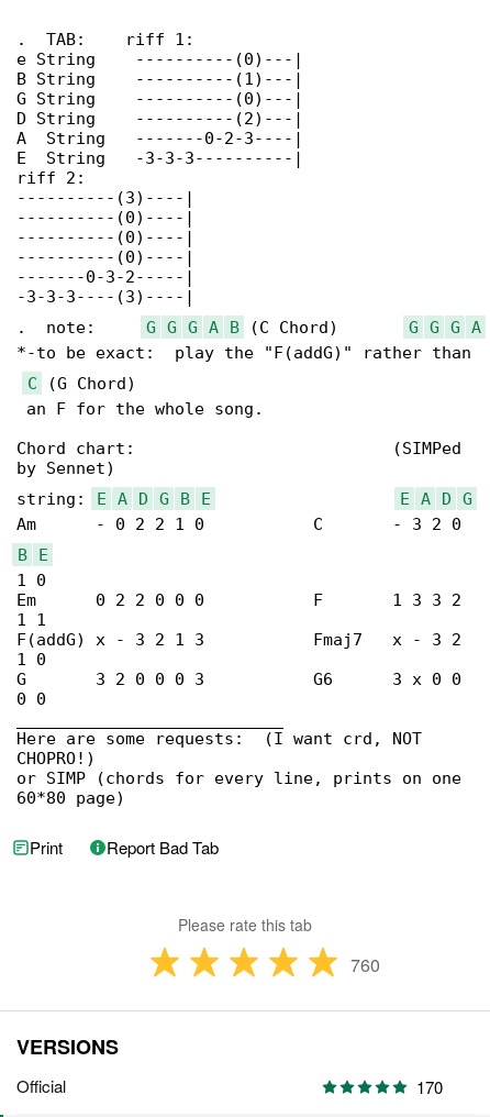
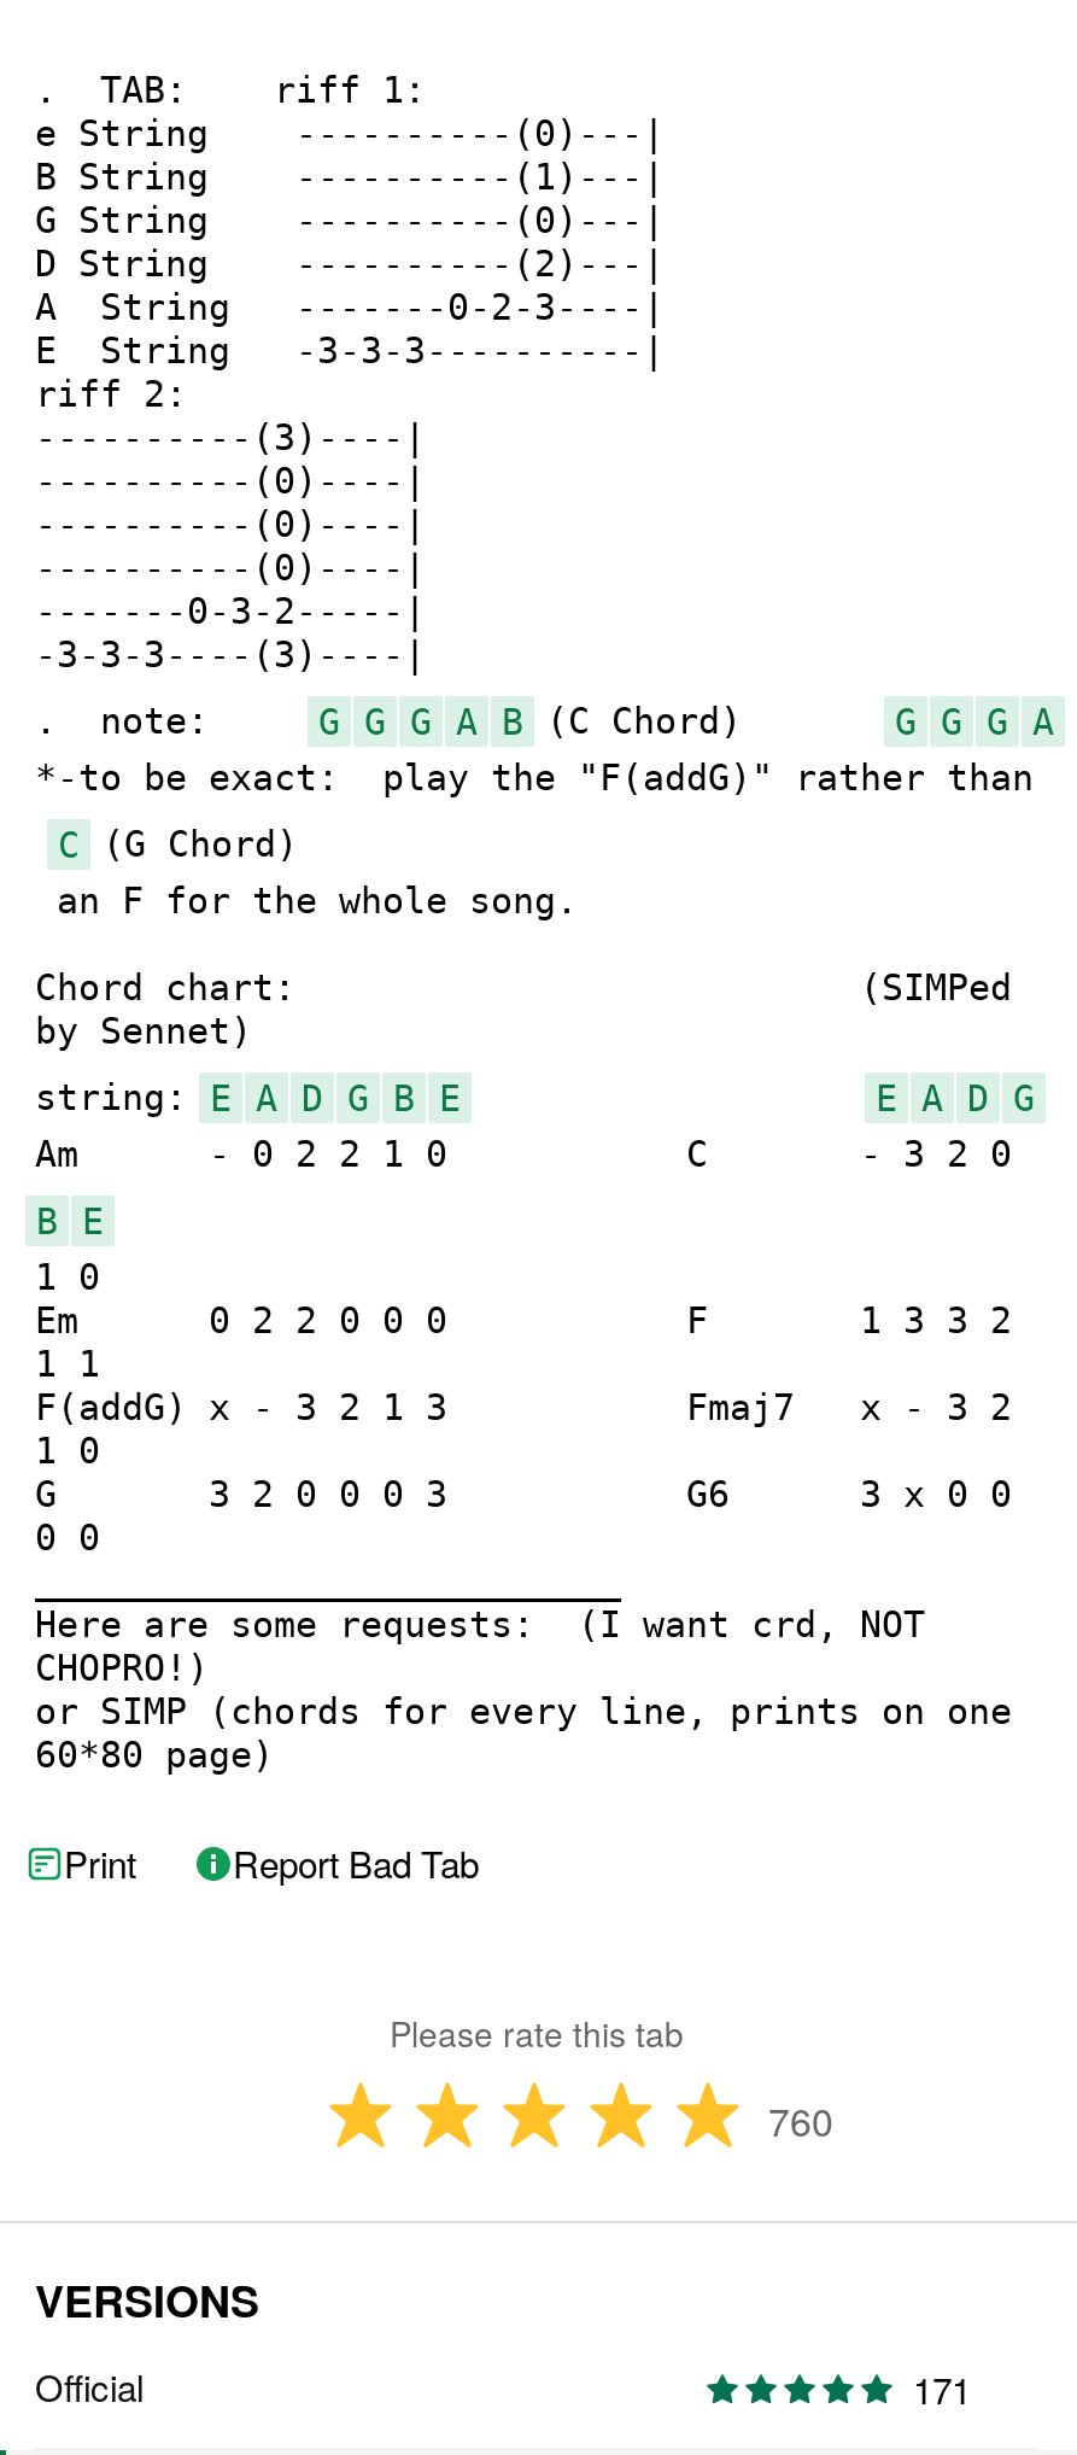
[416,1075,443,1098] 170 -> [913,2363,971,2413] 171

